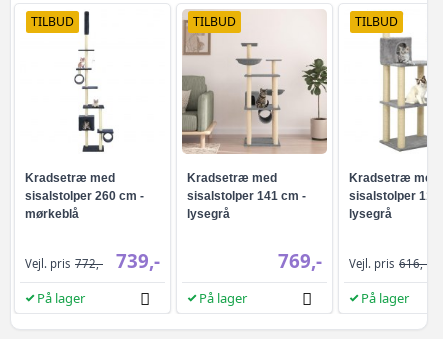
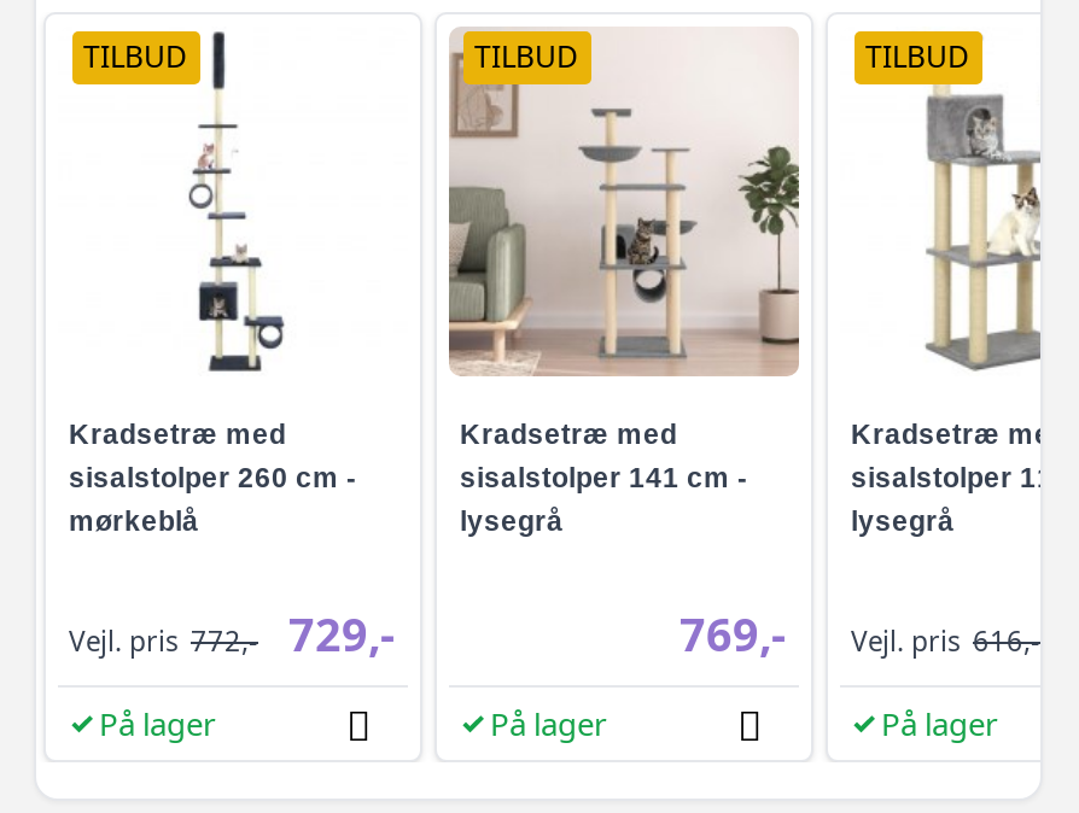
[24,248,159,273] Vejl. pris 772,- 739,- -> [69,603,395,664] Vejl. pris 772,- 729,-

